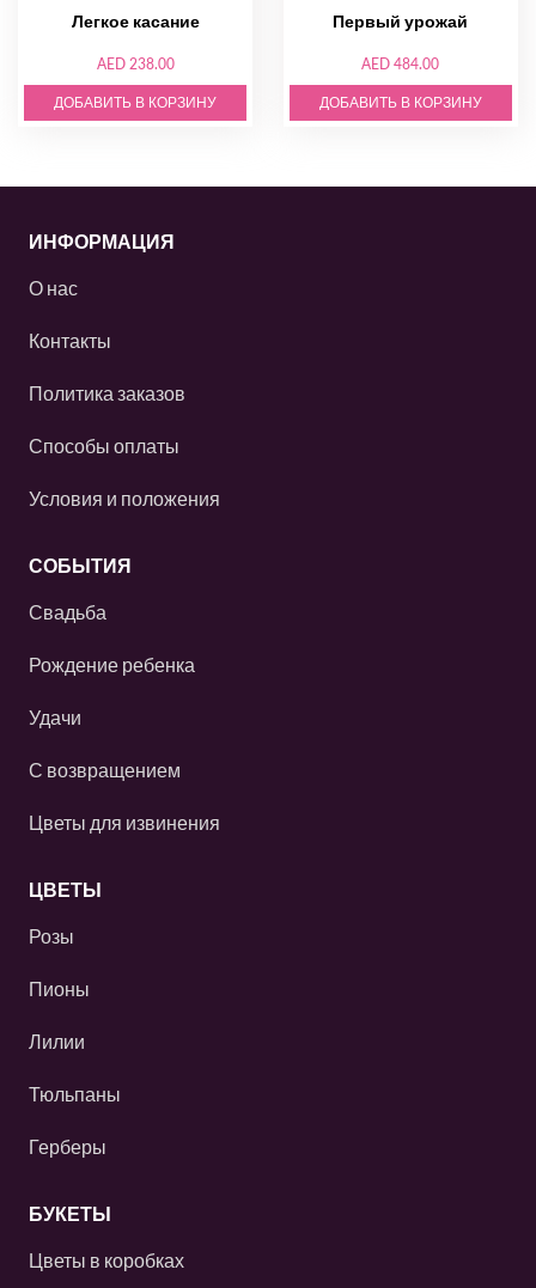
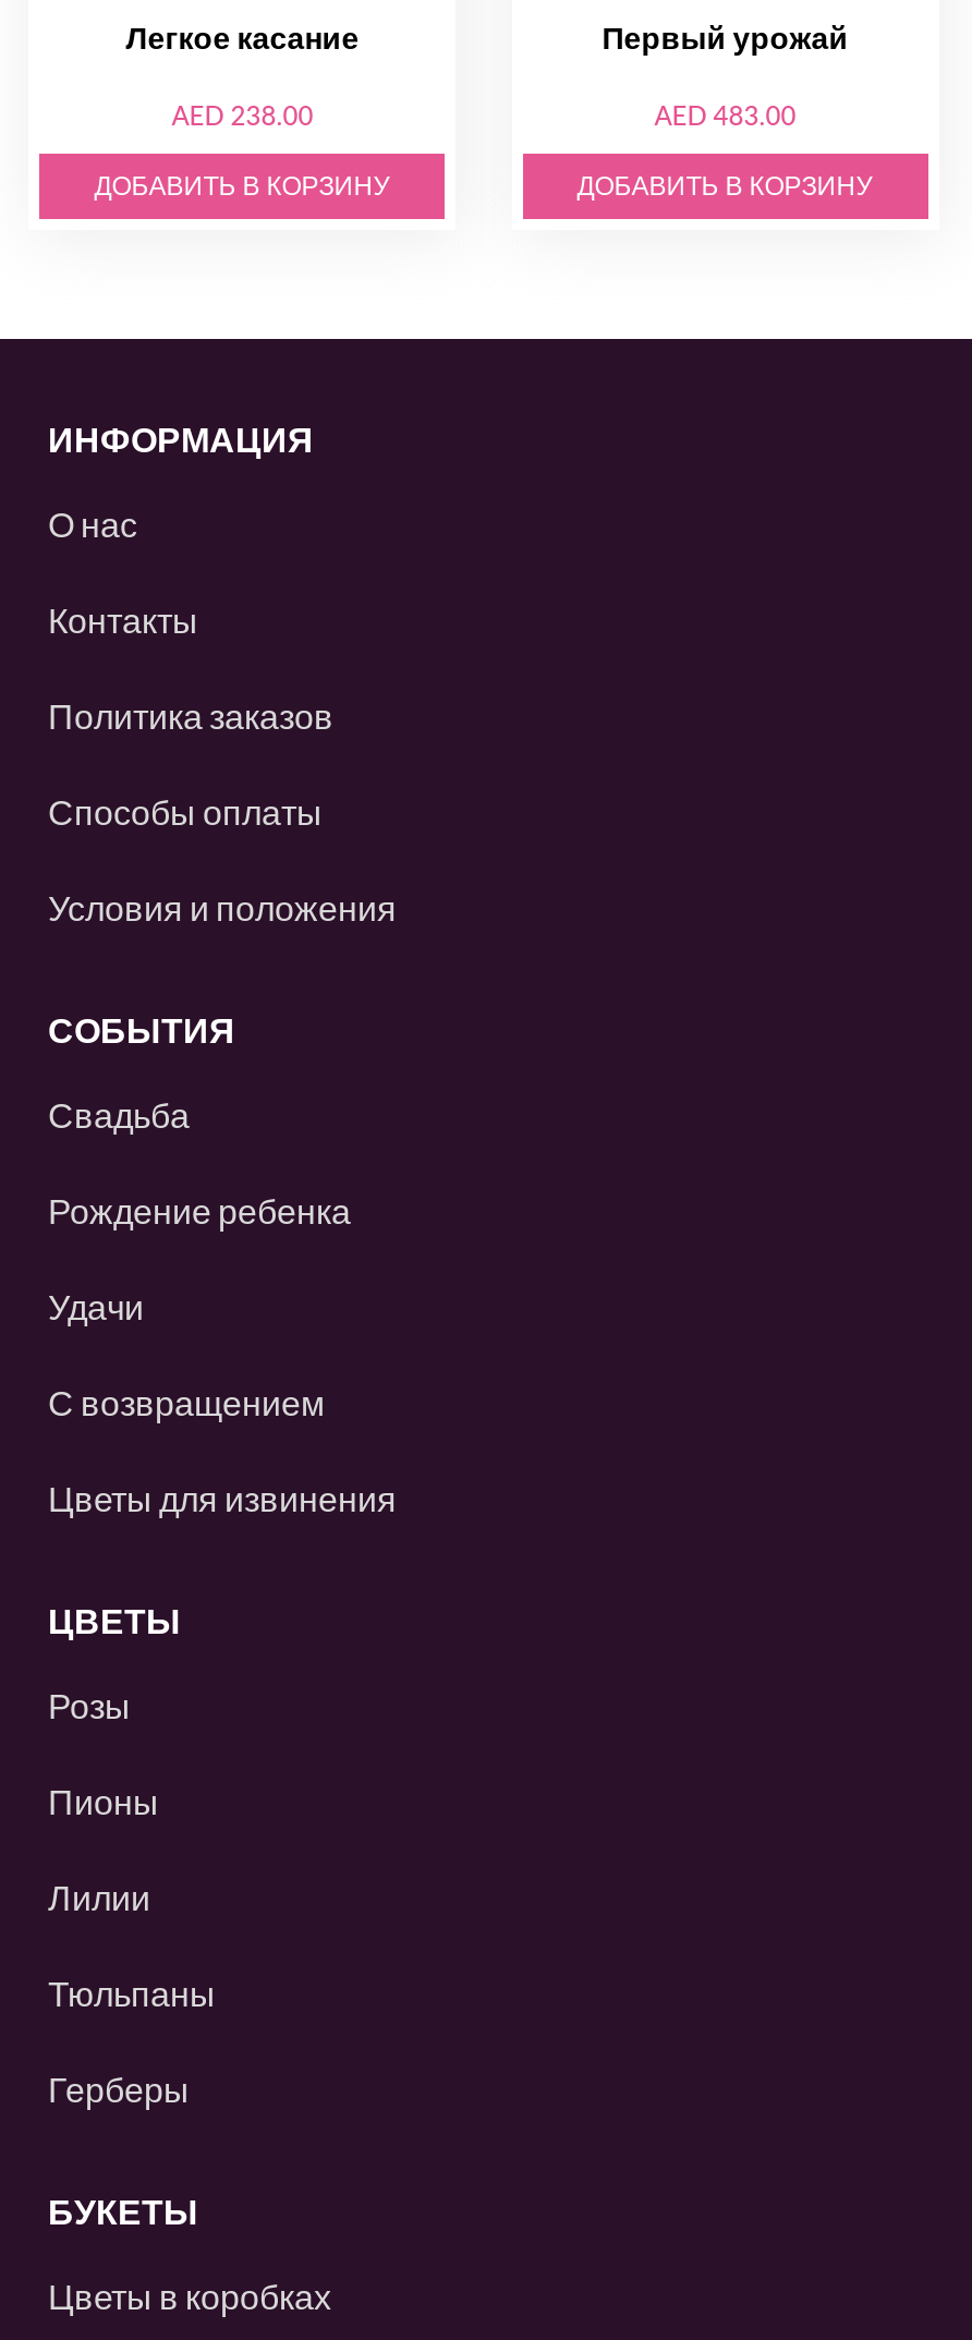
[362,55,439,73] AED 484.00 -> [654,99,796,131] AED 483.00

